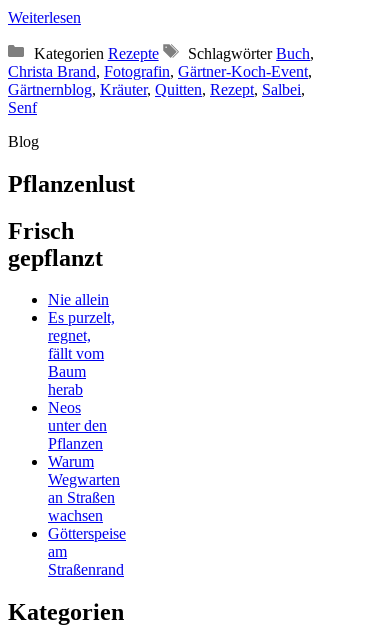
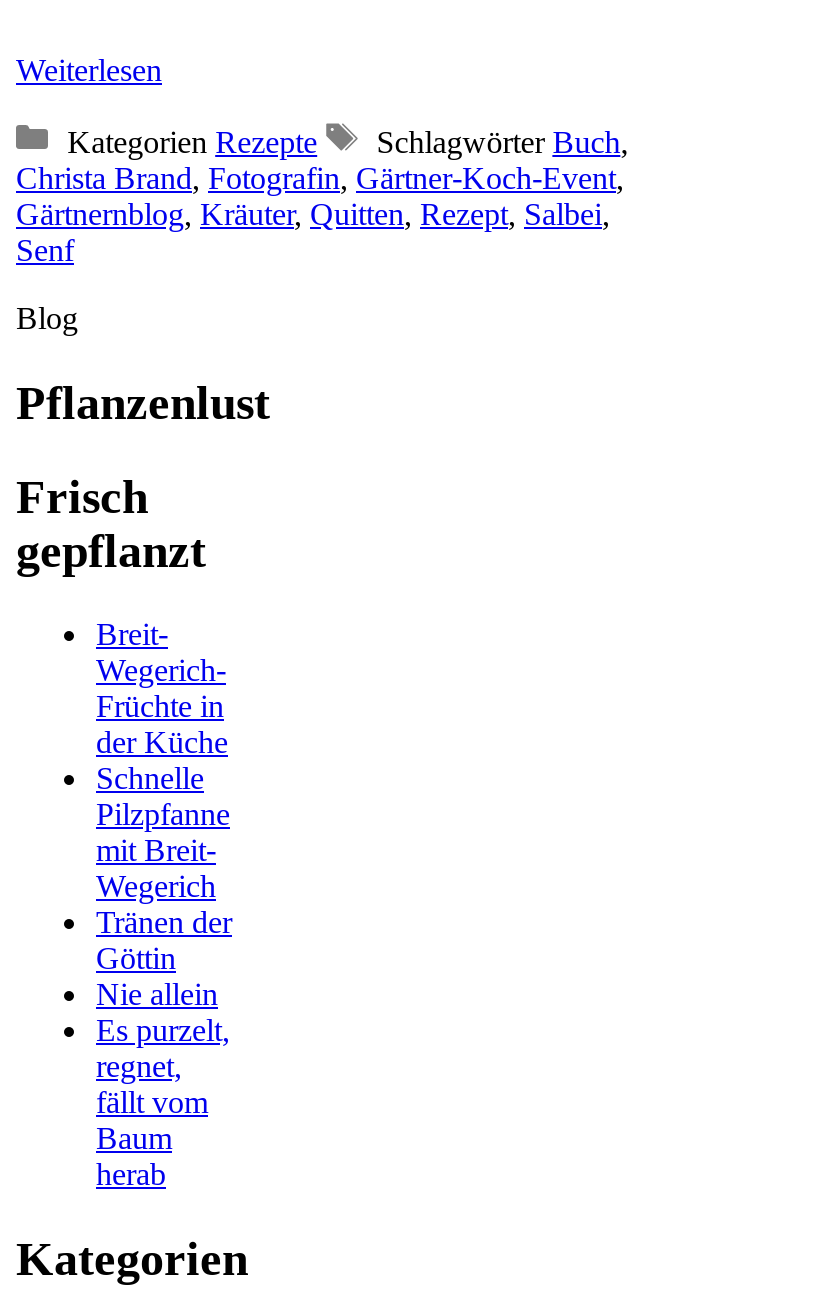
none -> [96,618,232,976] Breit- | Wegerich- | Früchte in | der Küche | Schnelle | Pilzpfanne | mit Breit- | Wegerich | Tränen der | Göttin
moved [48,291,115,398] -> [96,978,230,1192]: Nie allein | Es purzelt, | regnet, | fällt vom | Baum | herab
[48,399,126,578] Neos | unter den | Pflanzen | Warum | Wegwarten | an Straßen | wachsen | Götterspeise | am | Straßenrand -> none

